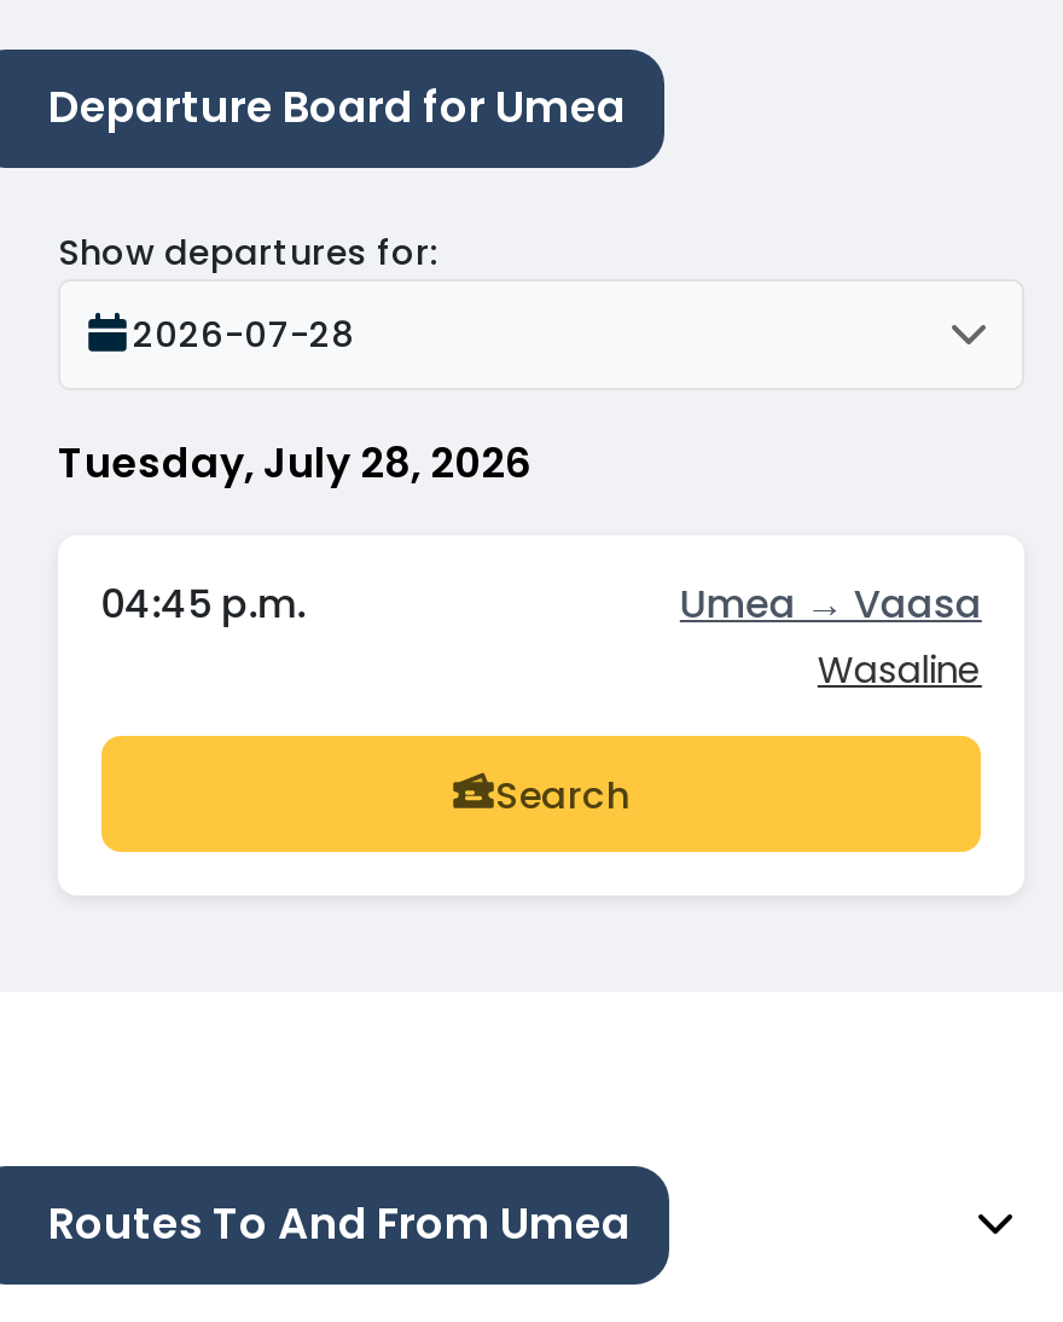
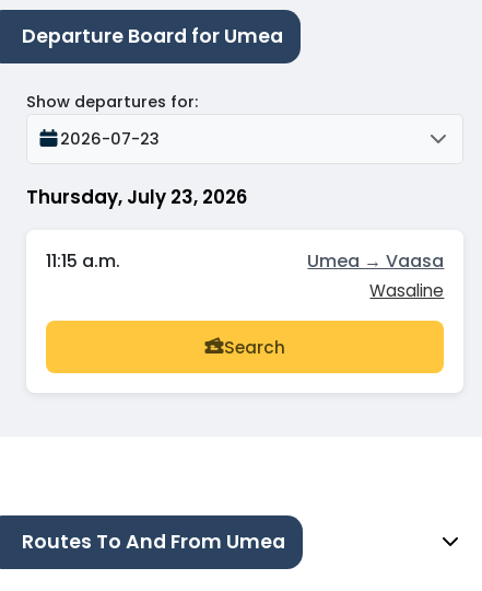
[133,310,353,358] 2026-07-28 -> [60,128,160,150] 2026-07-23
[58,433,529,491] Tuesday, July 28, 2026 -> [26,184,247,210] Thursday, July 23, 2026
[101,577,306,633] 04:45 p.m. -> [45,249,120,274] 11:15 a.m.

